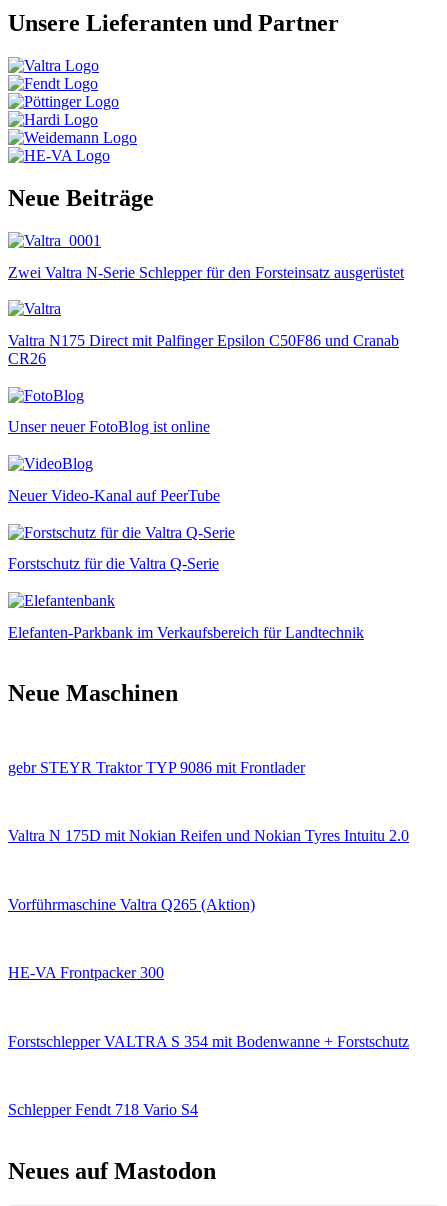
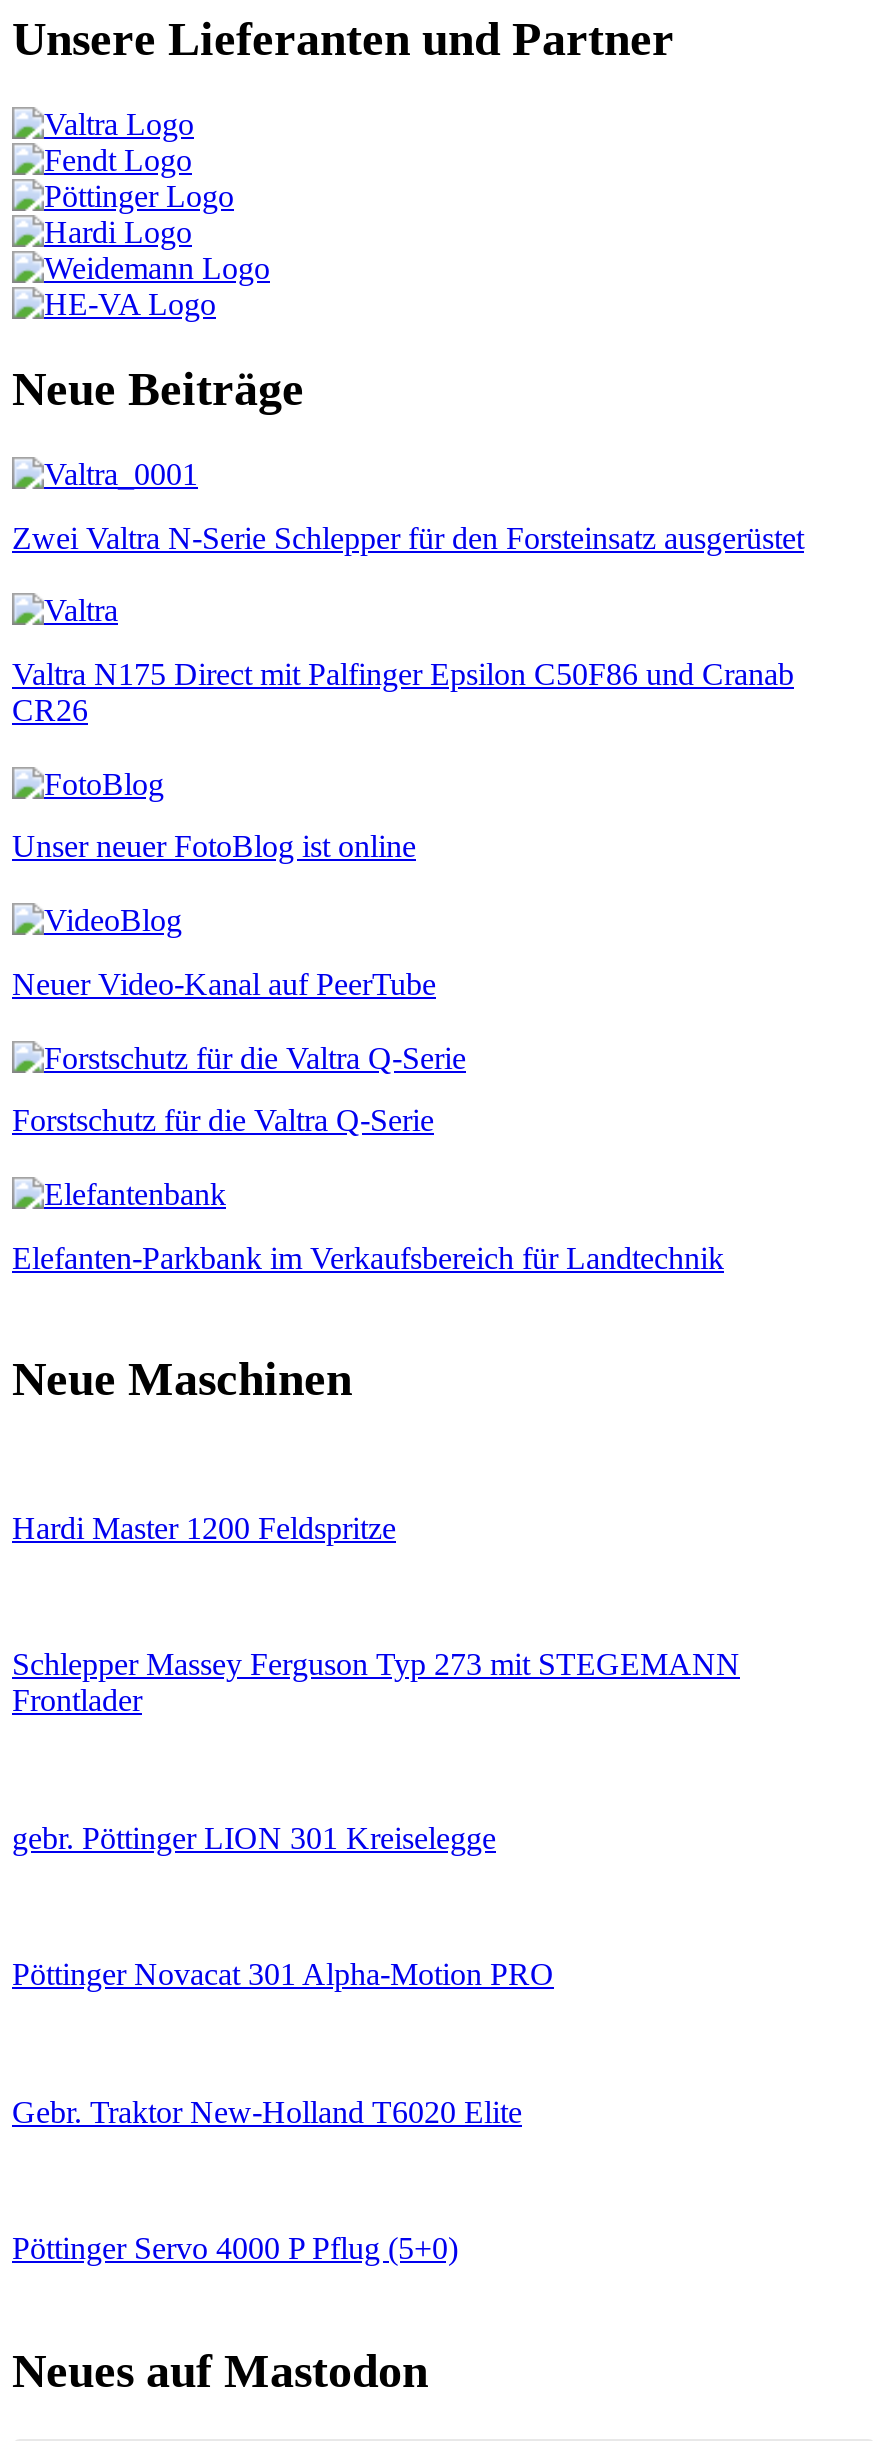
[8,759,305,776] gebr STEYR Traktor TYP 9086 mit Frontlader -> [12,1511,396,1545] Hardi Master 1200 Feldspritze
[8,827,409,844] Valtra N 175D mit Nokian Reifen und Nokian Tyres Intuitu 2.0 -> [12,1648,740,1718] Schlepper Massey Ferguson Typ 273 mit STEGEMANN | Frontlader
[8,896,255,913] Vorführmaschine Valtra Q265 (Aktion) -> [12,1821,496,1855] gebr. Pöttinger LION 301 Kreiselegge
[8,964,164,981] HE-VA Frontpacker 300 -> [12,1958,554,1992] Pöttinger Novacat 301 Alpha-Motion PRO
[8,1033,409,1050] Forstschlepper VALTRA S 354 mit Bodenwanne + Forstschutz -> [12,2094,522,2128] Gebr. Traktor New-Holland T6020 Elite
[8,1101,198,1118] Schlepper Fendt 718 Vario S4 -> [12,2231,458,2265] Pöttinger Servo 4000 P Pflug (5+0)

